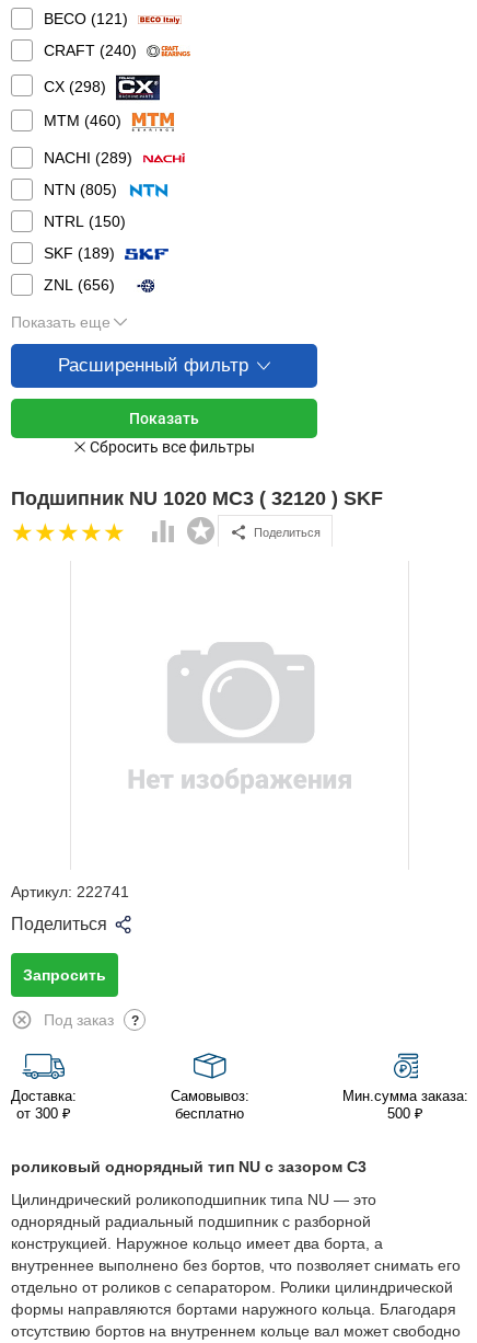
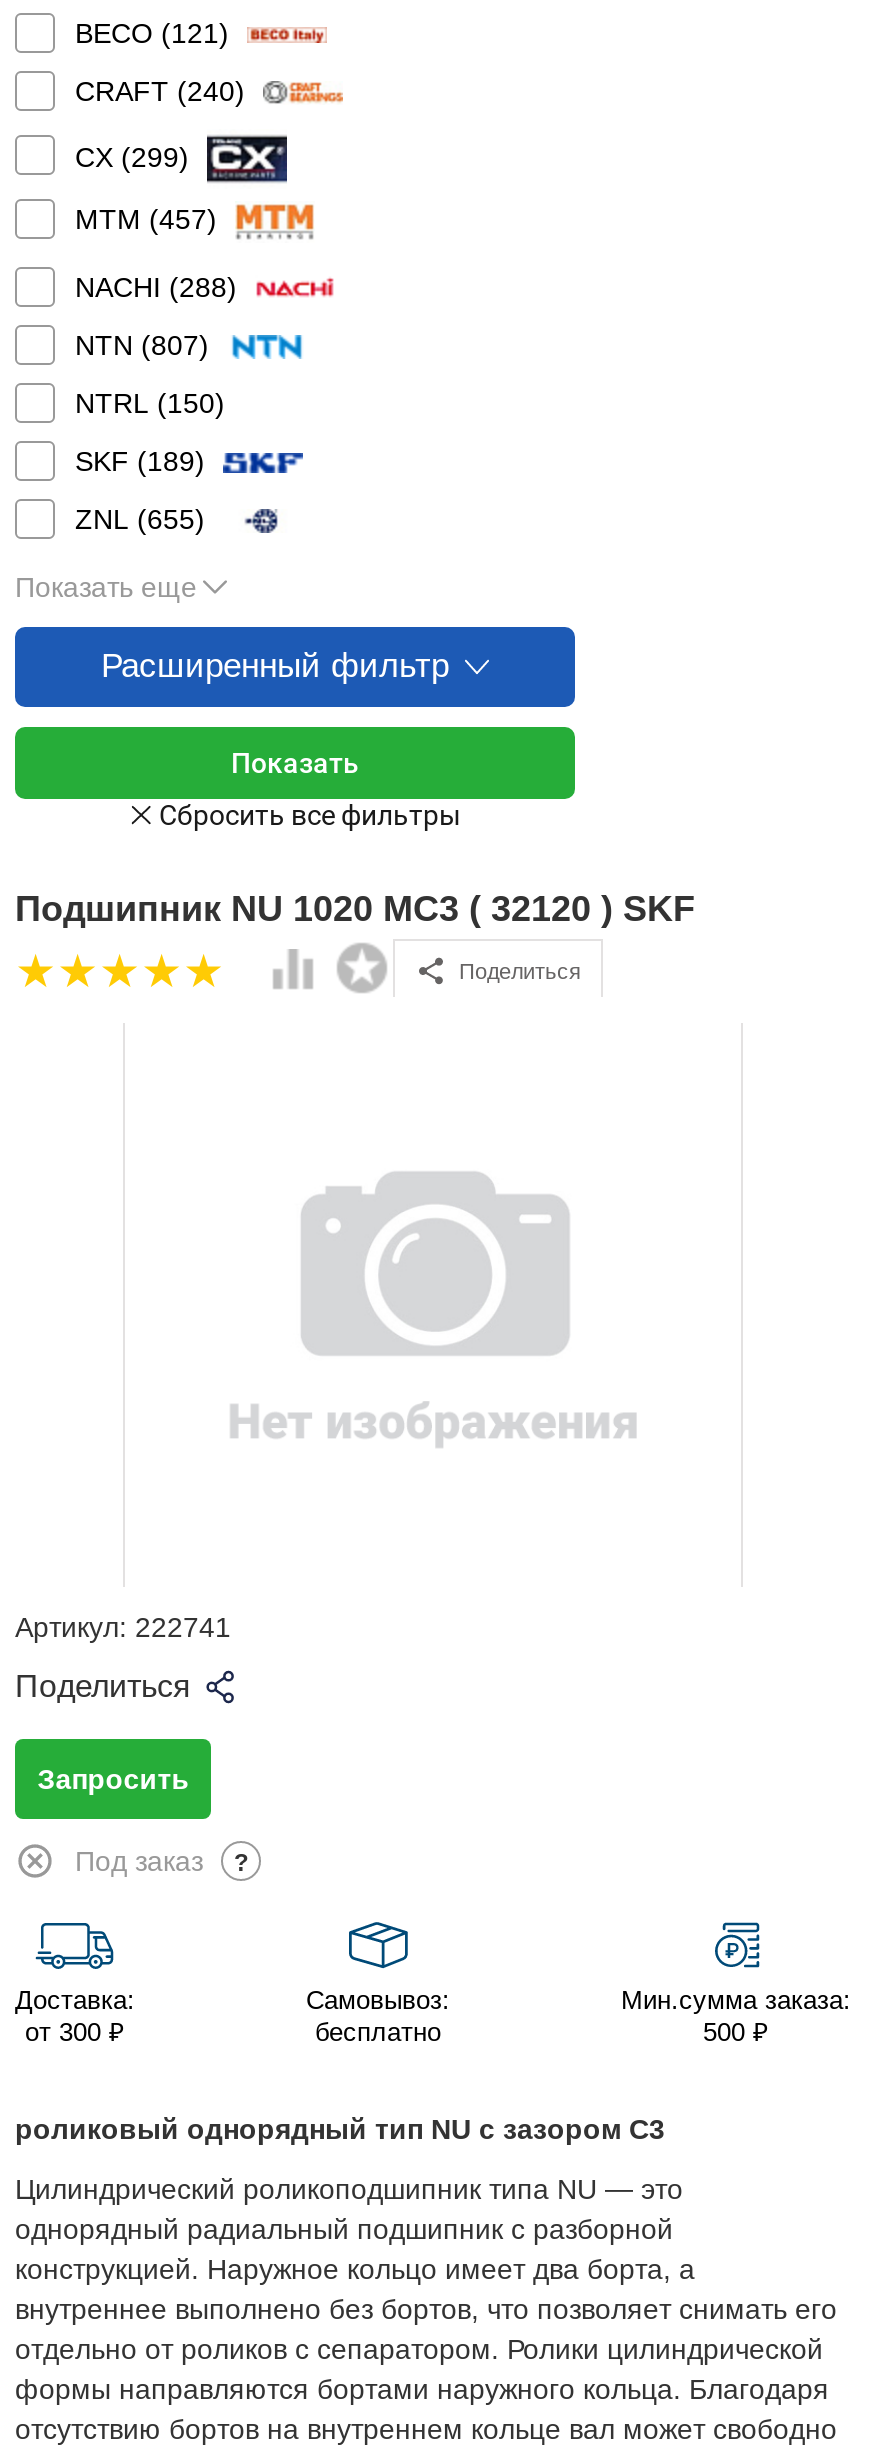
[44,77,106,95] CX (298) -> [75,140,189,172] CX (299)
[44,112,121,129] MTM (460) -> [75,203,217,235] MTM (457)
[44,149,132,167] NACHI (289) -> [75,271,237,303] NACHI (288)
[44,181,117,198] NTN (805) -> [75,329,209,361] NTN (807)
[44,276,115,294] ZNL (656) -> [75,503,205,535] ZNL (655)

